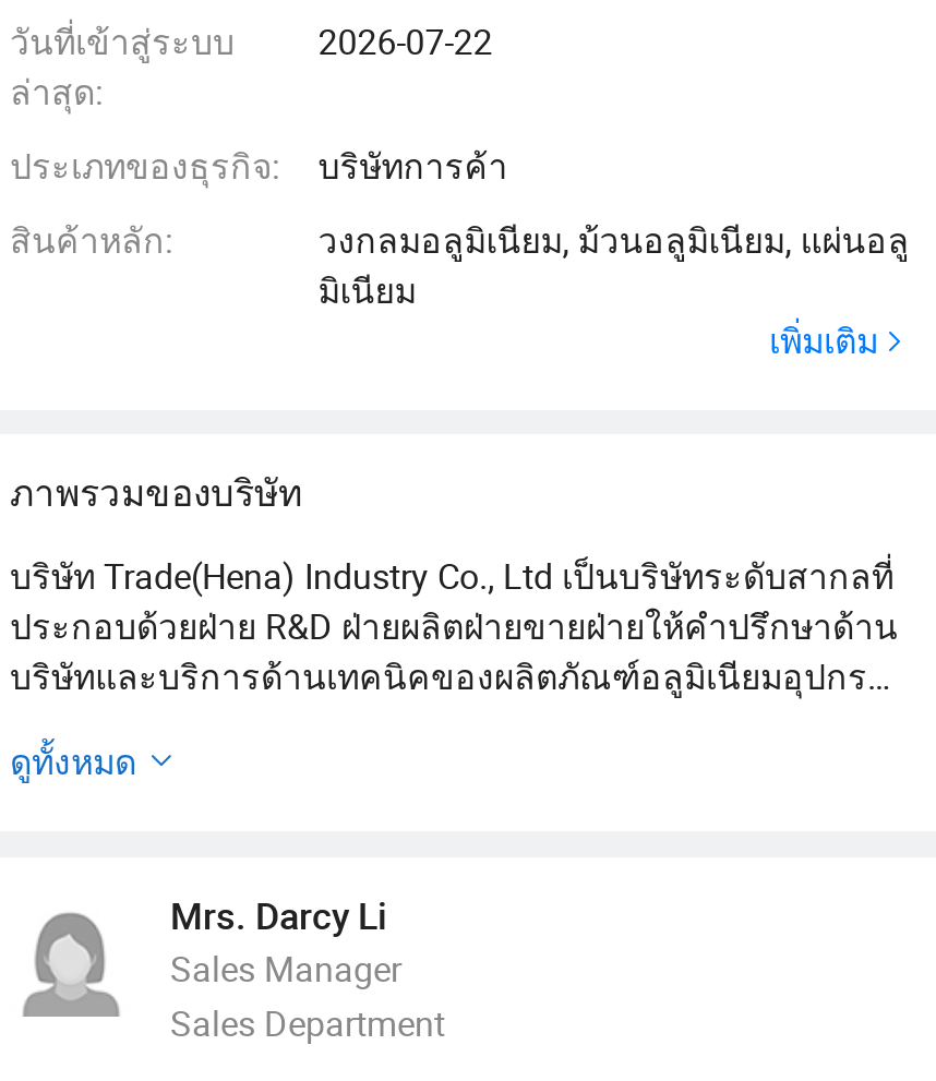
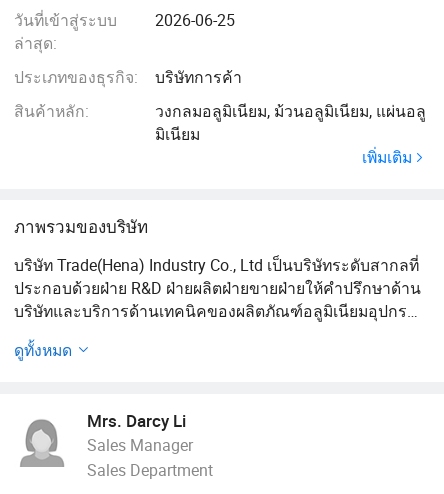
[10,17,493,65] วันที่เข้าสู่ระบบ 2026-07-22 -> [14,9,235,31] วันที่เข้าสู่ระบบ 2026-06-25

